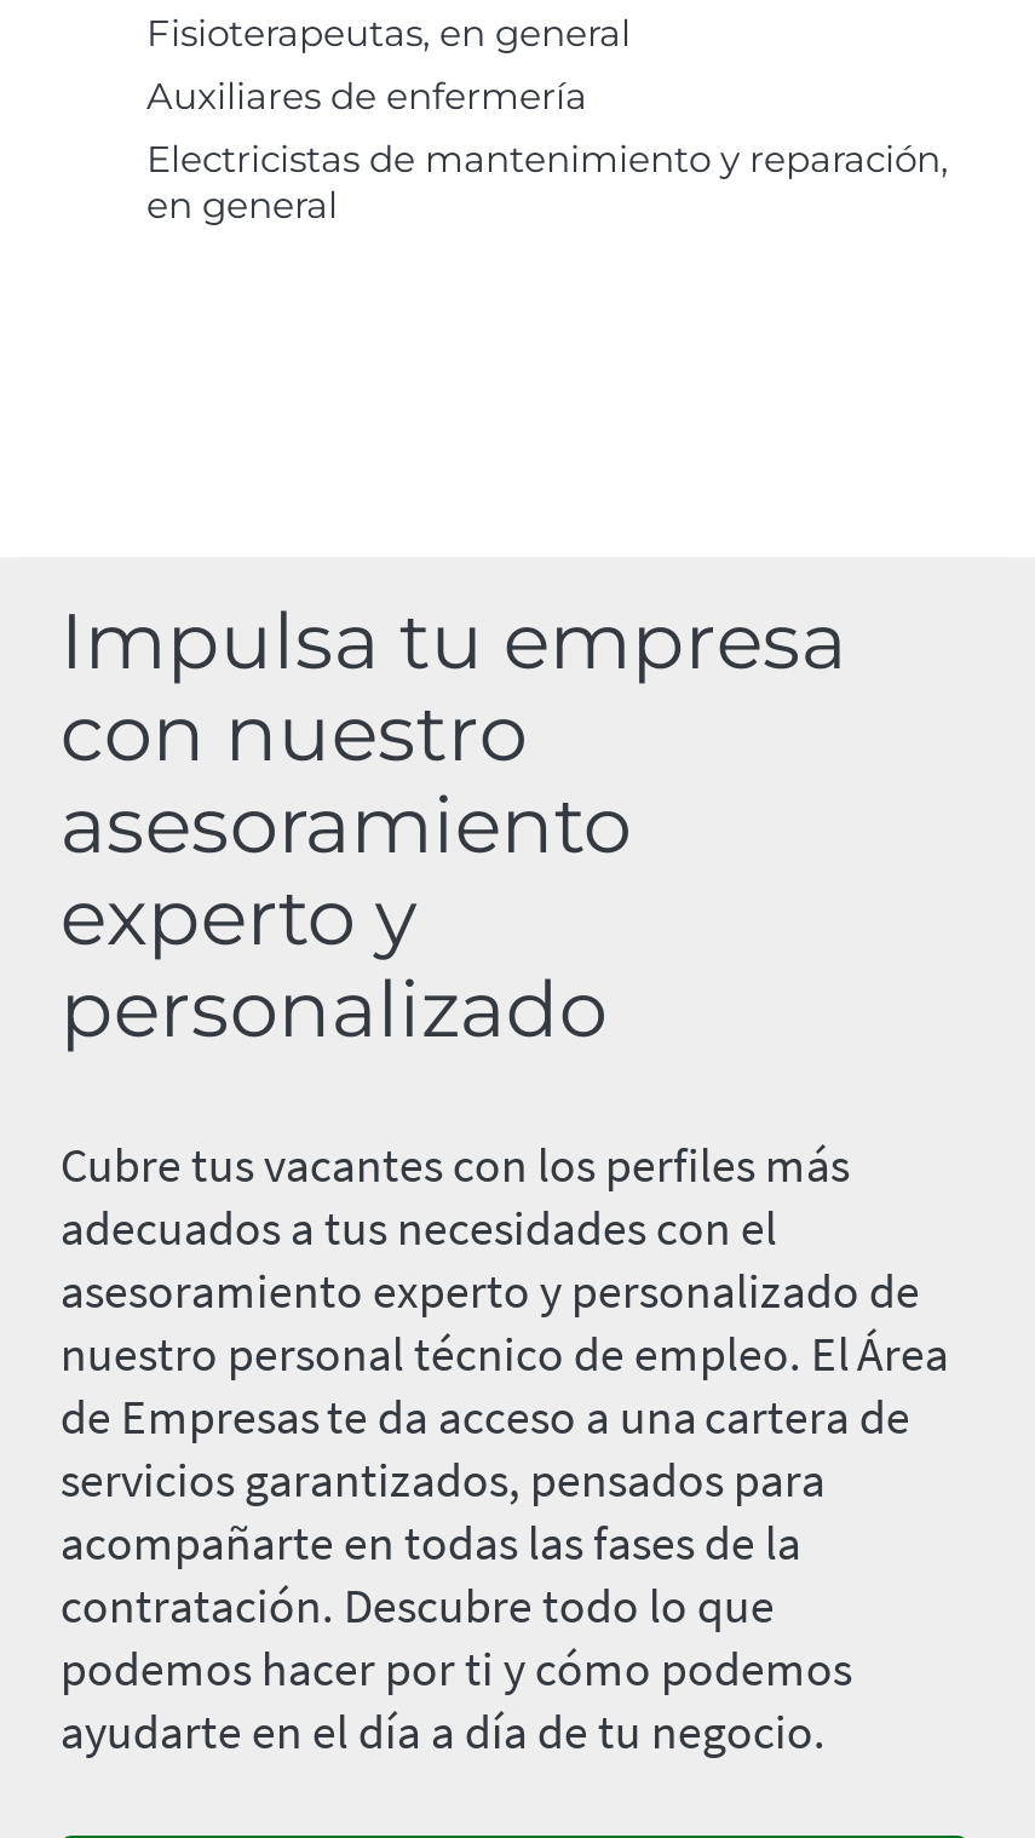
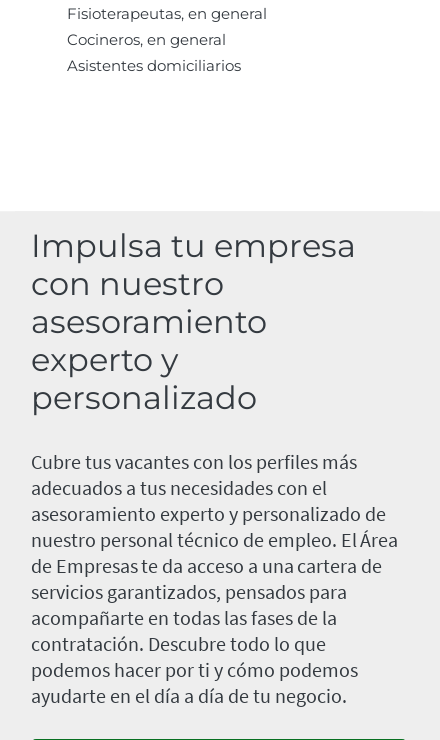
[146,73,948,228] Auxiliares de enfermería | Electricistas de mantenimiento y reparación, | en general -> [67,30,241,75] Cocineros, en general | Asistentes domiciliarios

